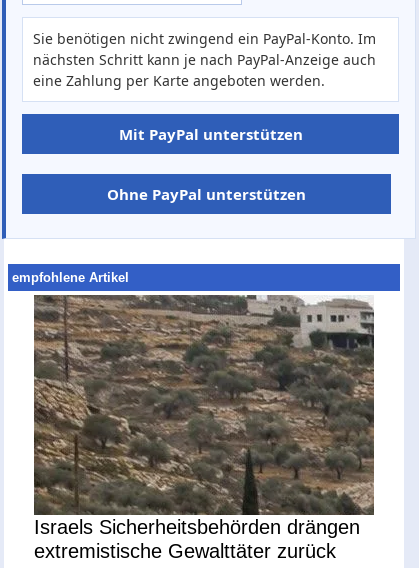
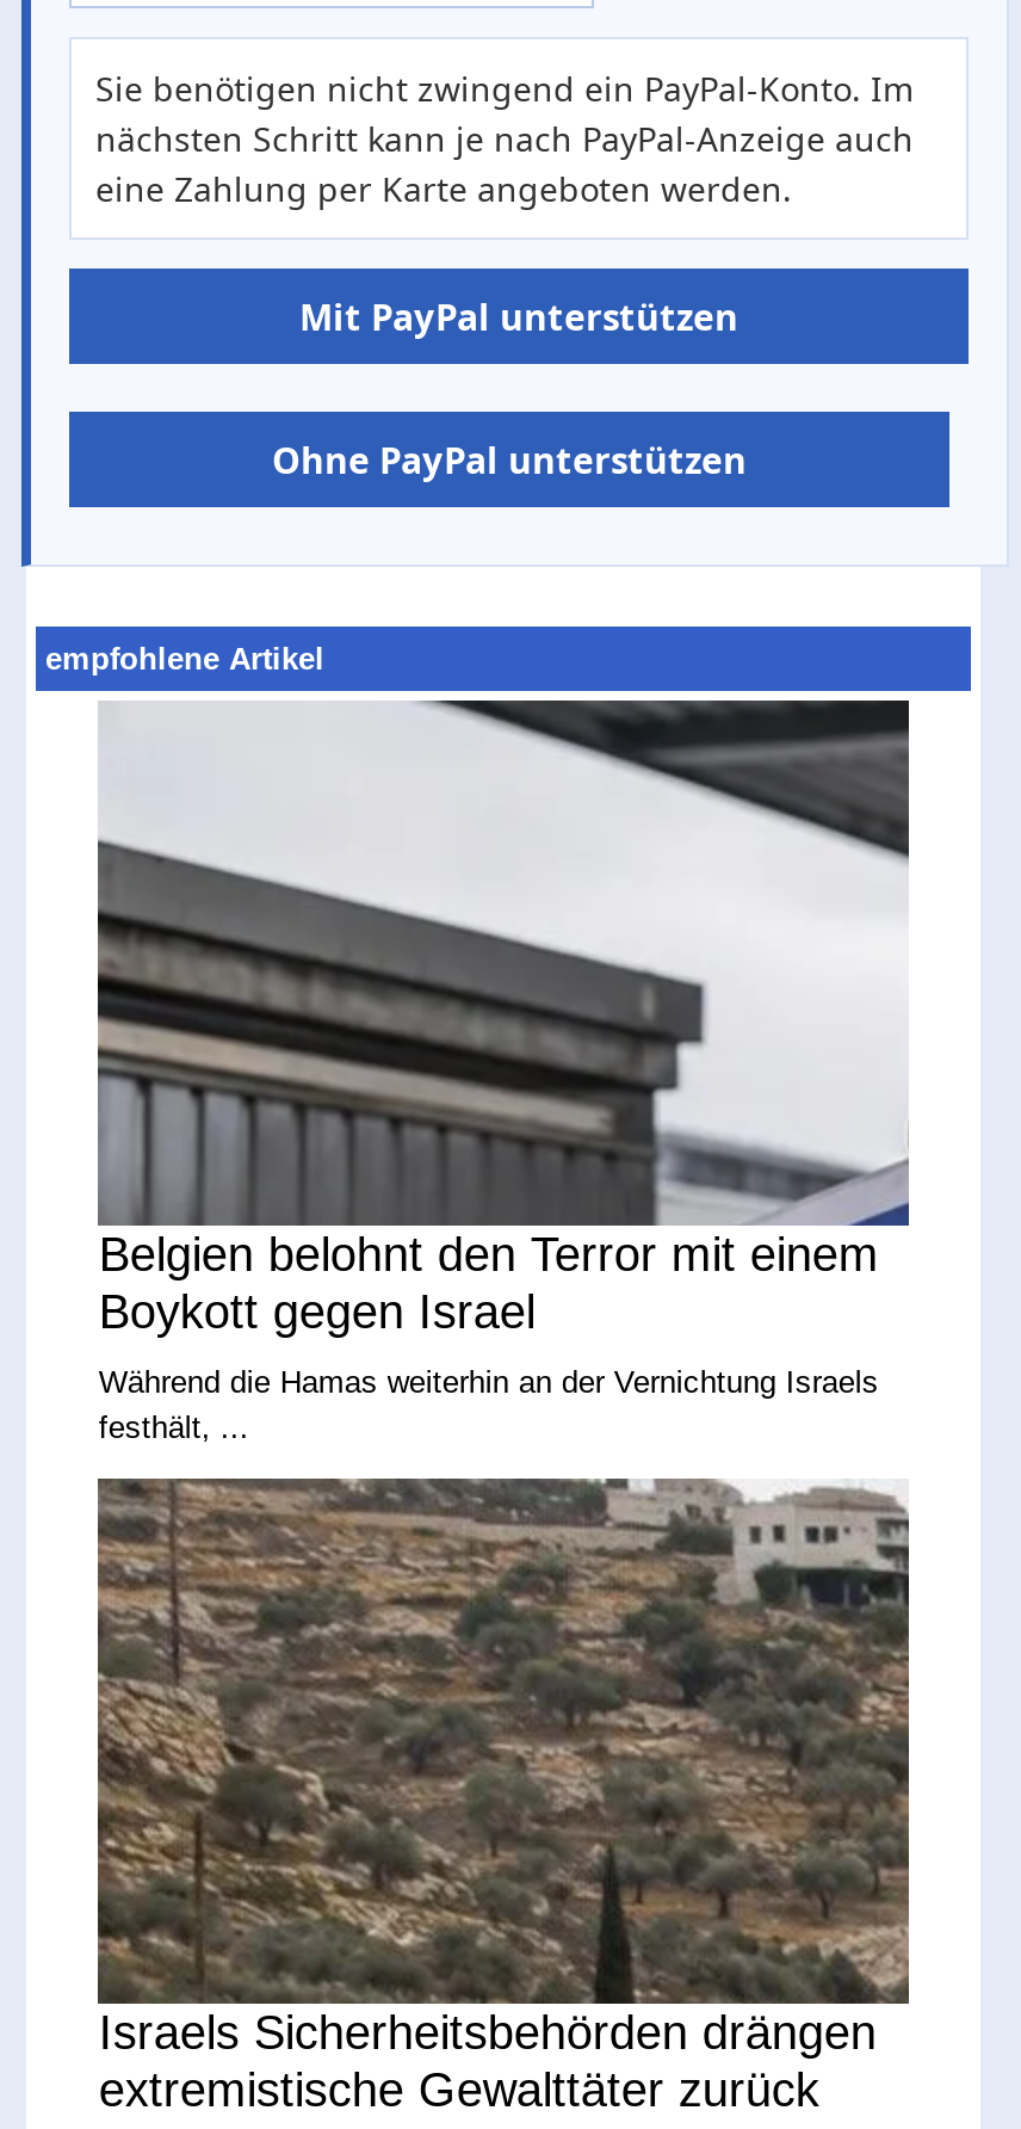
none -> [95,698,911,1445] [image] | Belgien belohnt den Terror mit einem | Boykott gegen Israel | Während die Hamas weiterhin an der Vernichtung Israels | festhält, ...

